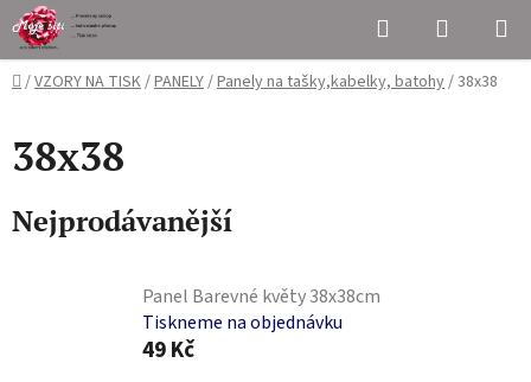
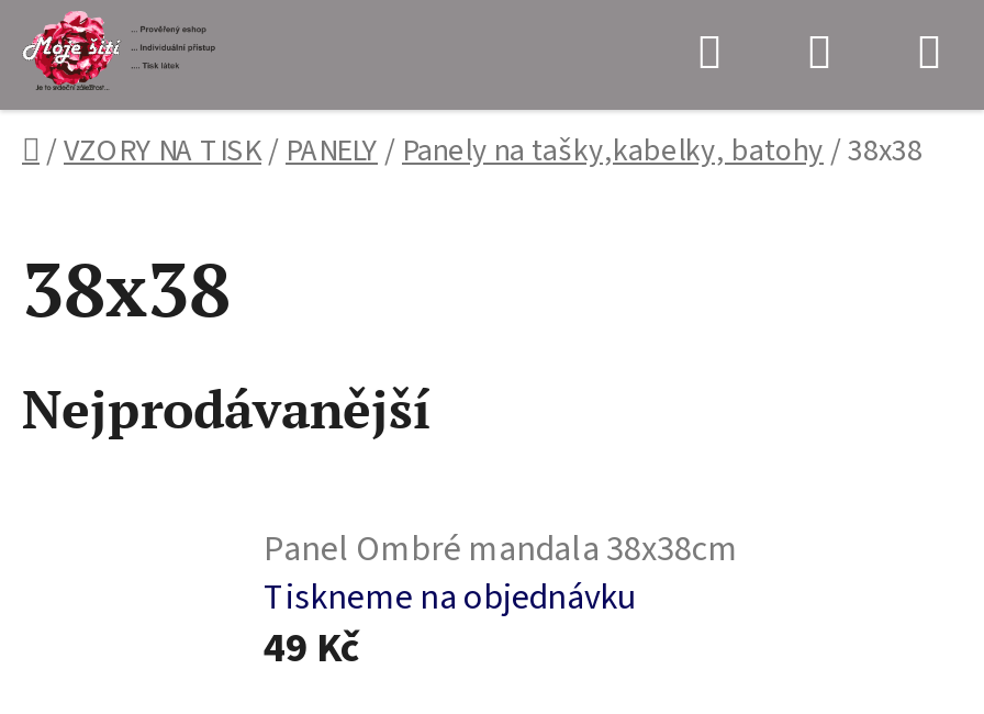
[142,283,380,309] Panel Barevné květy 38x38cm -> [264,524,738,572] Panel Ombré mandala 38x38cm

